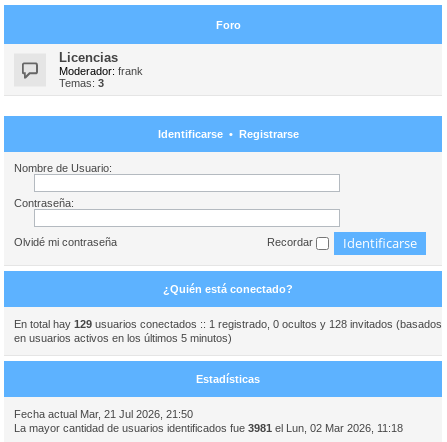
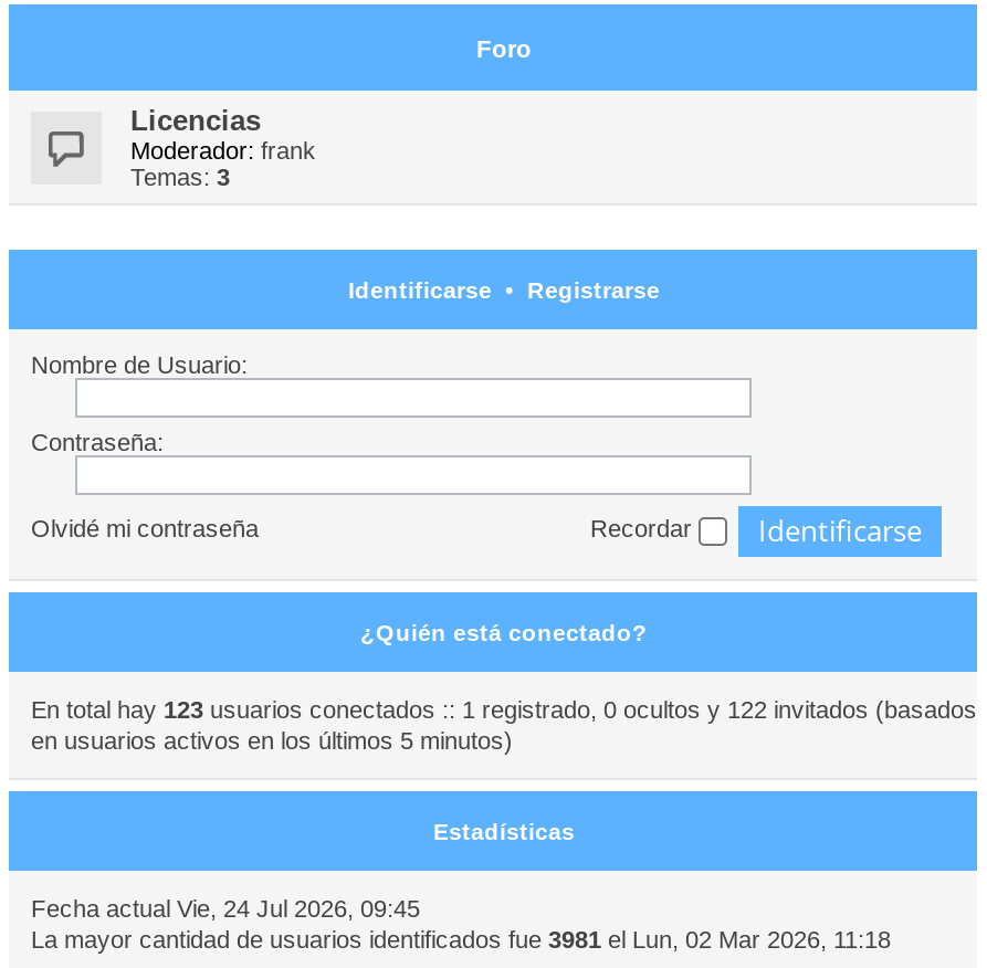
[14,318,442,330] En total hay 129 usuarios conectados :: 1 registrado, 0 ocultos y 128 invitados (basados -> [31,696,977,723] En total hay 123 usuarios conectados :: 1 registrado, 0 ocultos y 122 invitados (basados
[14,408,193,420] Fecha actual Mar, 21 Jul 2026, 21:50 -> [31,895,420,922] Fecha actual Vie, 24 Jul 2026, 09:45

